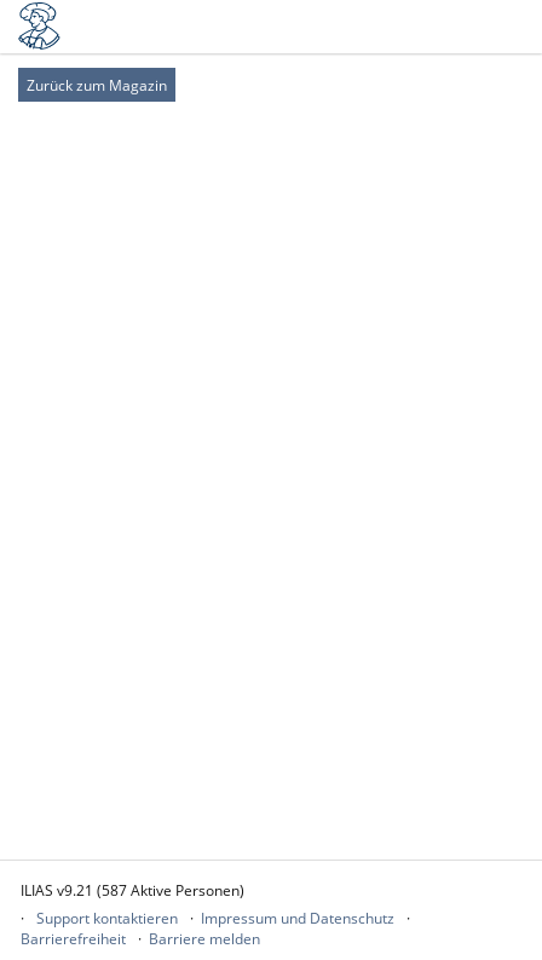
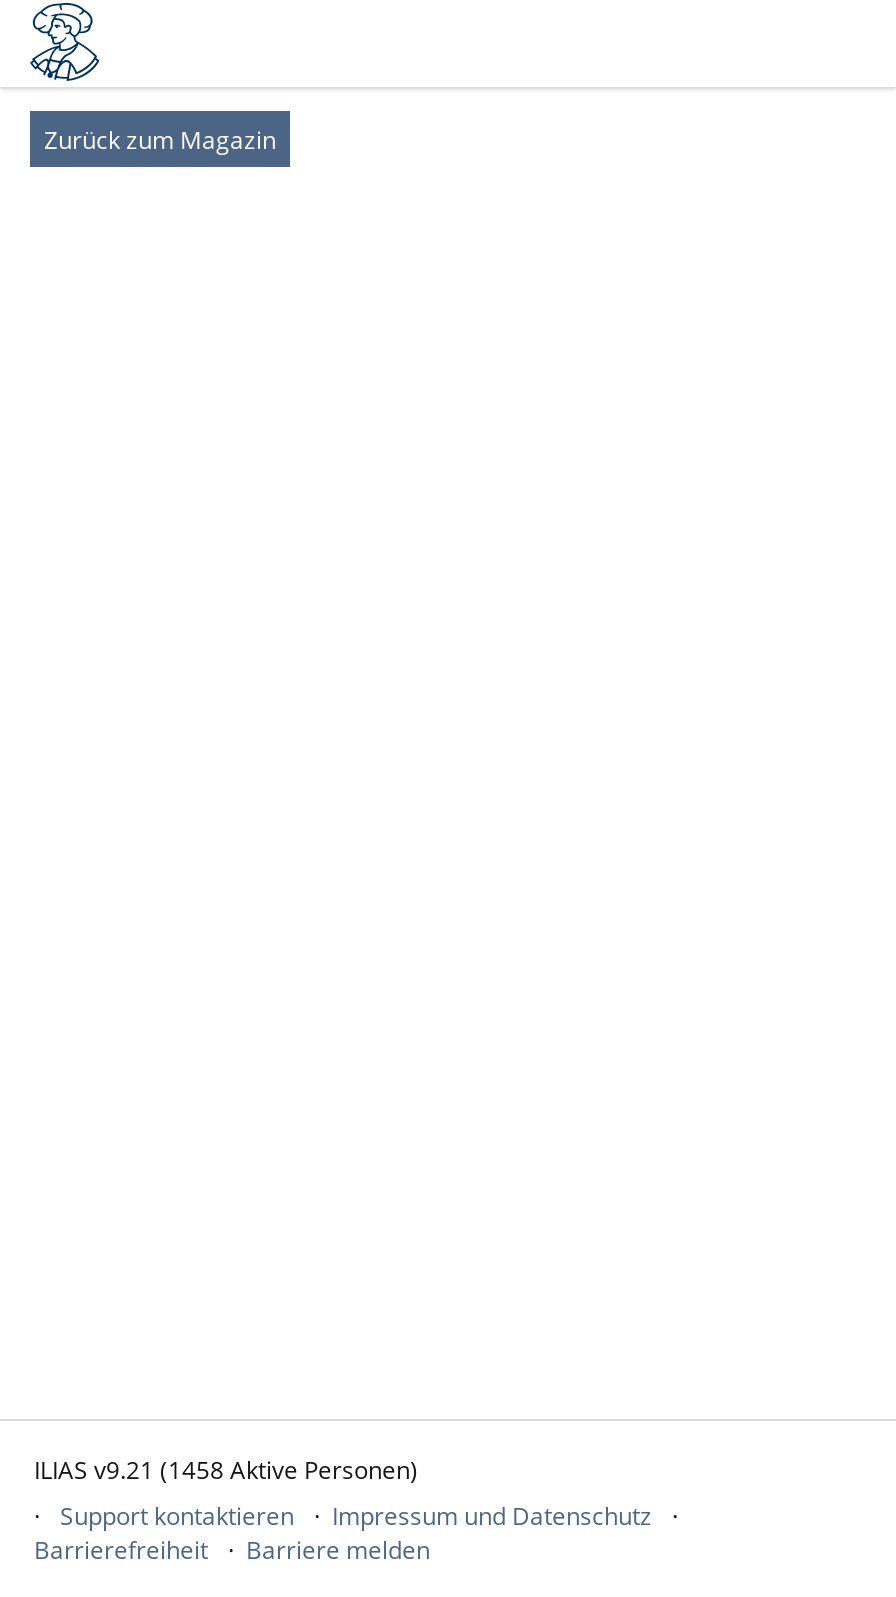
[21,880,244,901] ILIAS v9.21 (587 Aktive Personen) -> [34,1453,418,1487] ILIAS v9.21 (1458 Aktive Personen)

